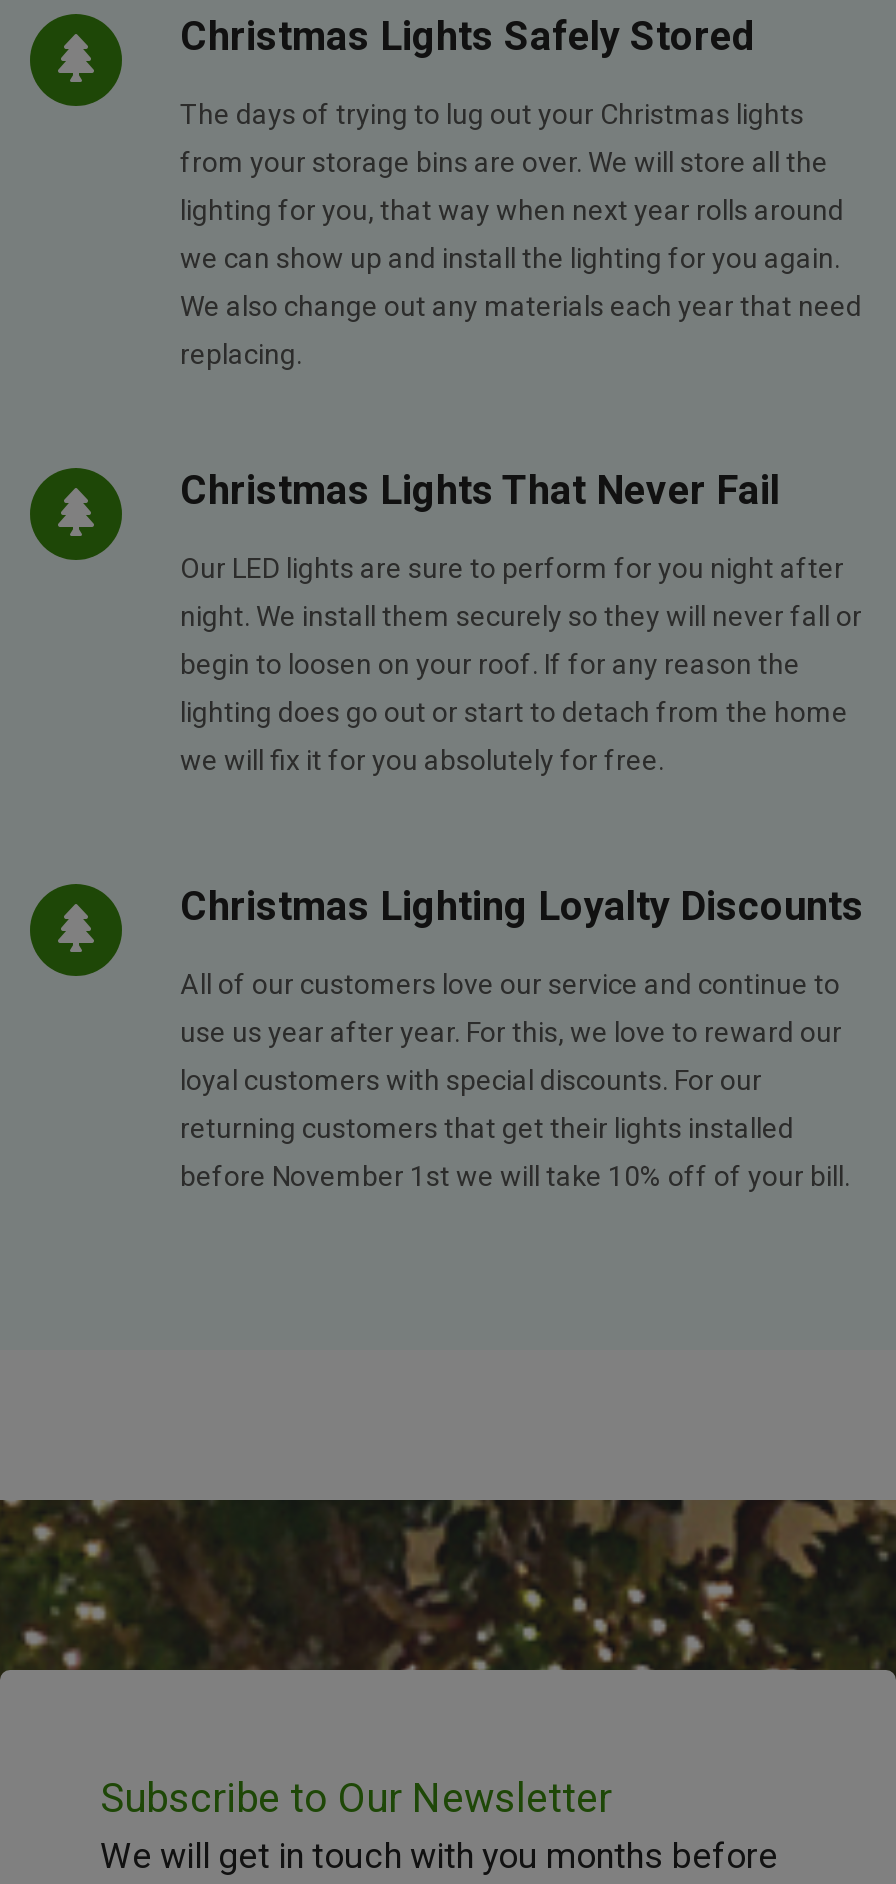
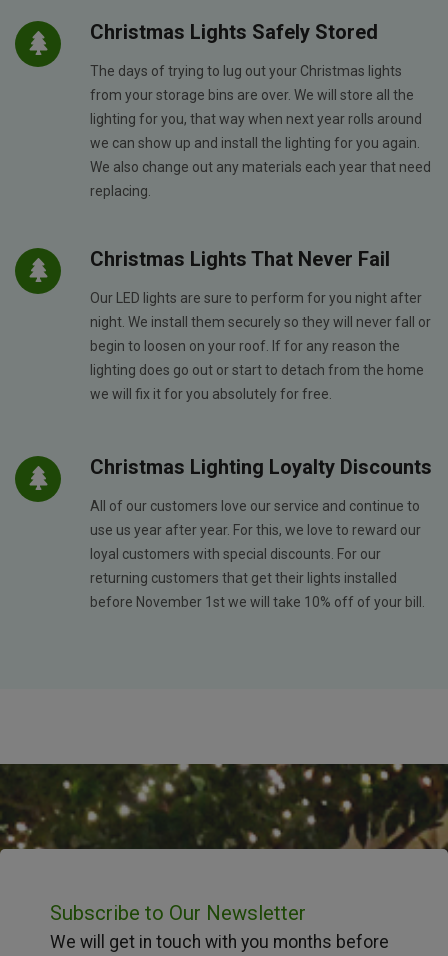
[6,1498,890,1672] [image] -> [3,763,445,850] [image]

